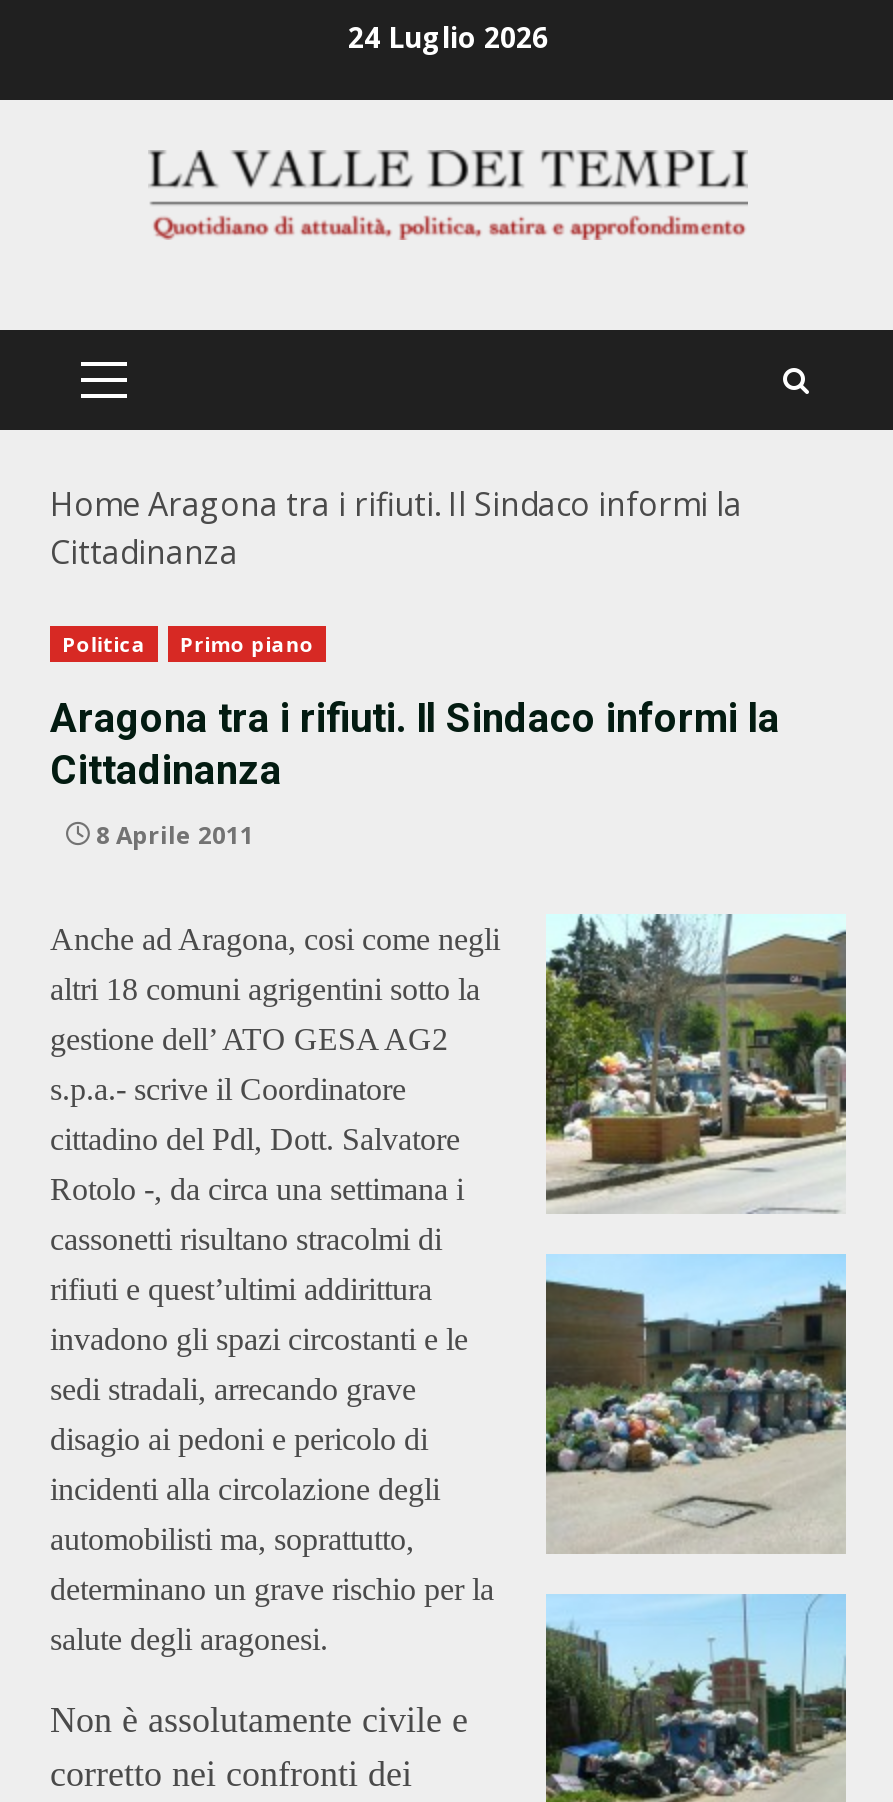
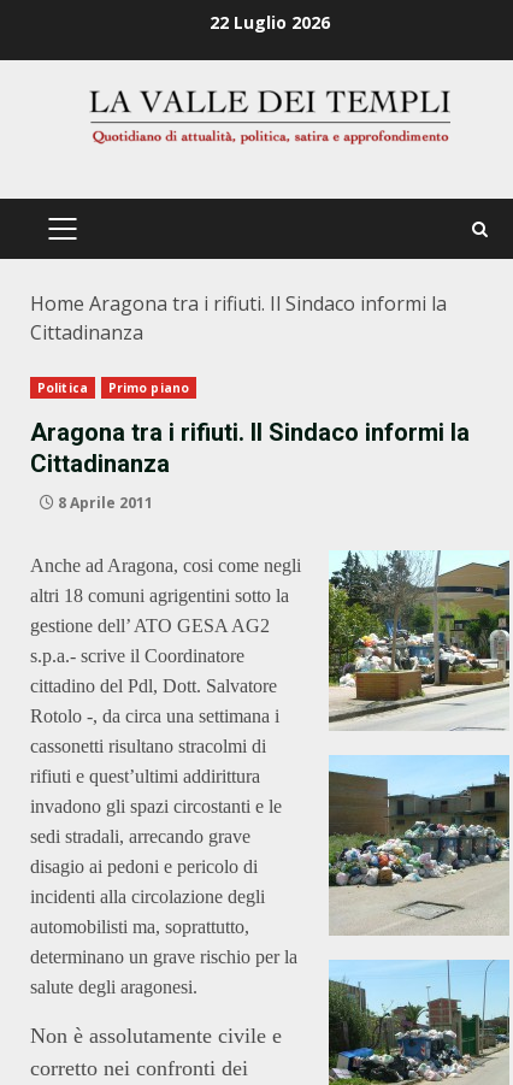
[348,17,548,55] 24 Luglio 2026 -> [210,10,330,33] 22 Luglio 2026

